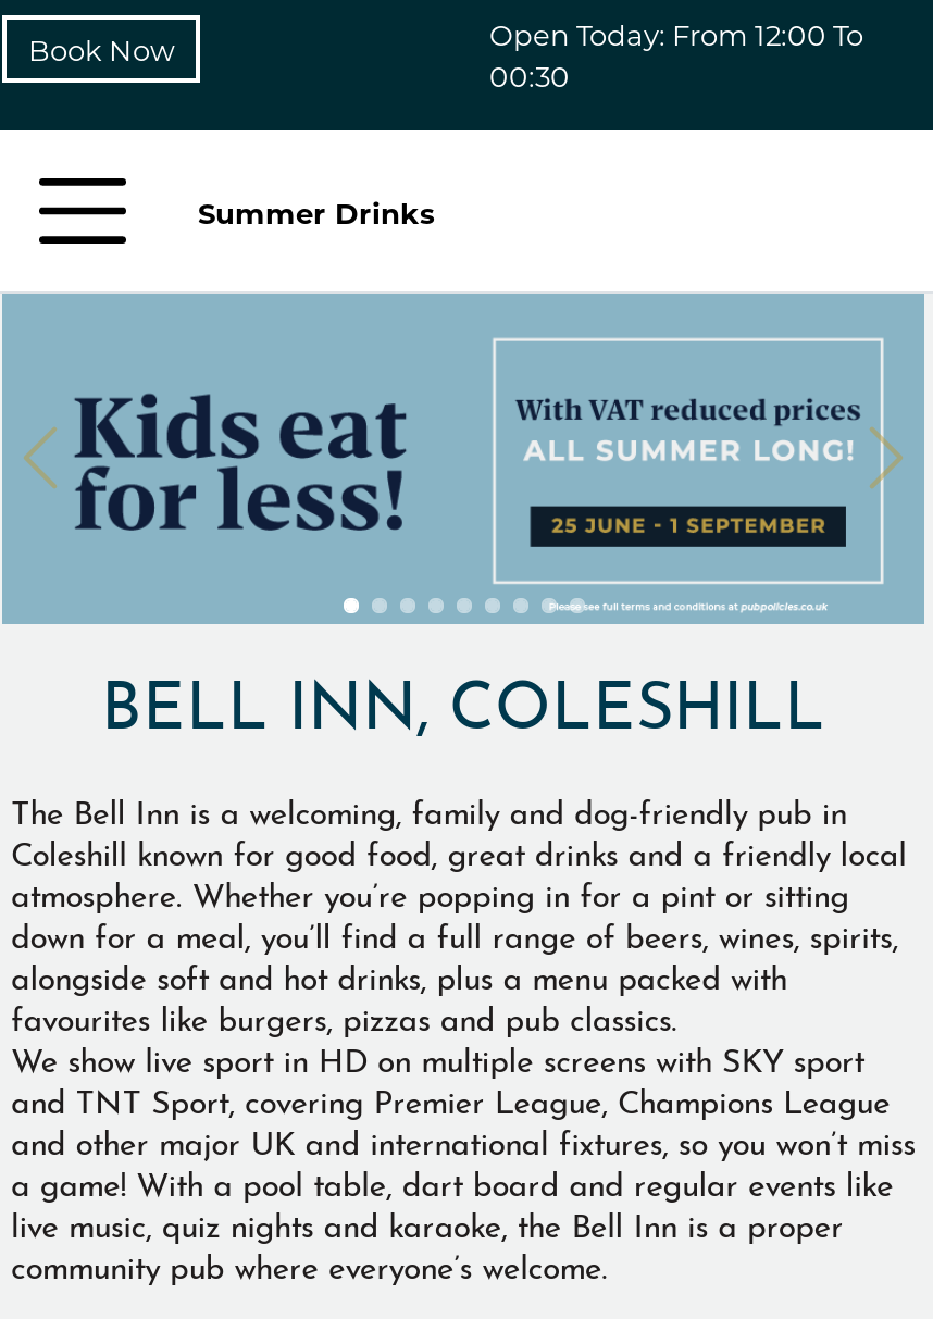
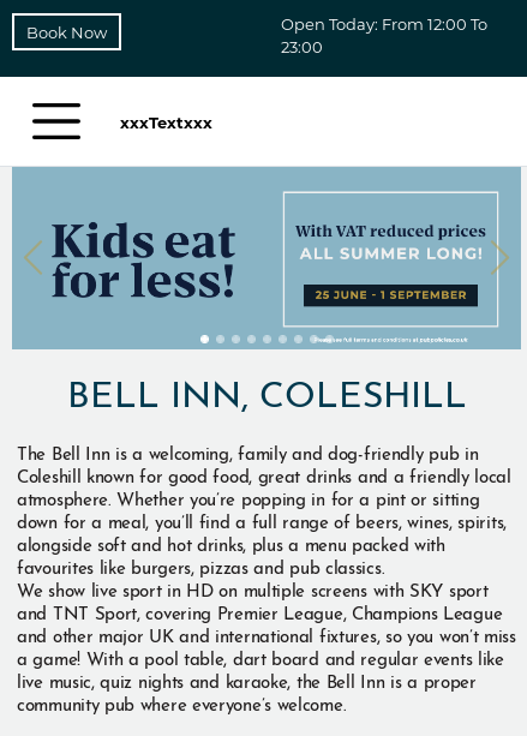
[489,57,570,94] 00:30 -> [281,36,323,56] 23:00
[198,192,435,229] Summer Drinks -> [120,111,212,131] xxxTextxxx

